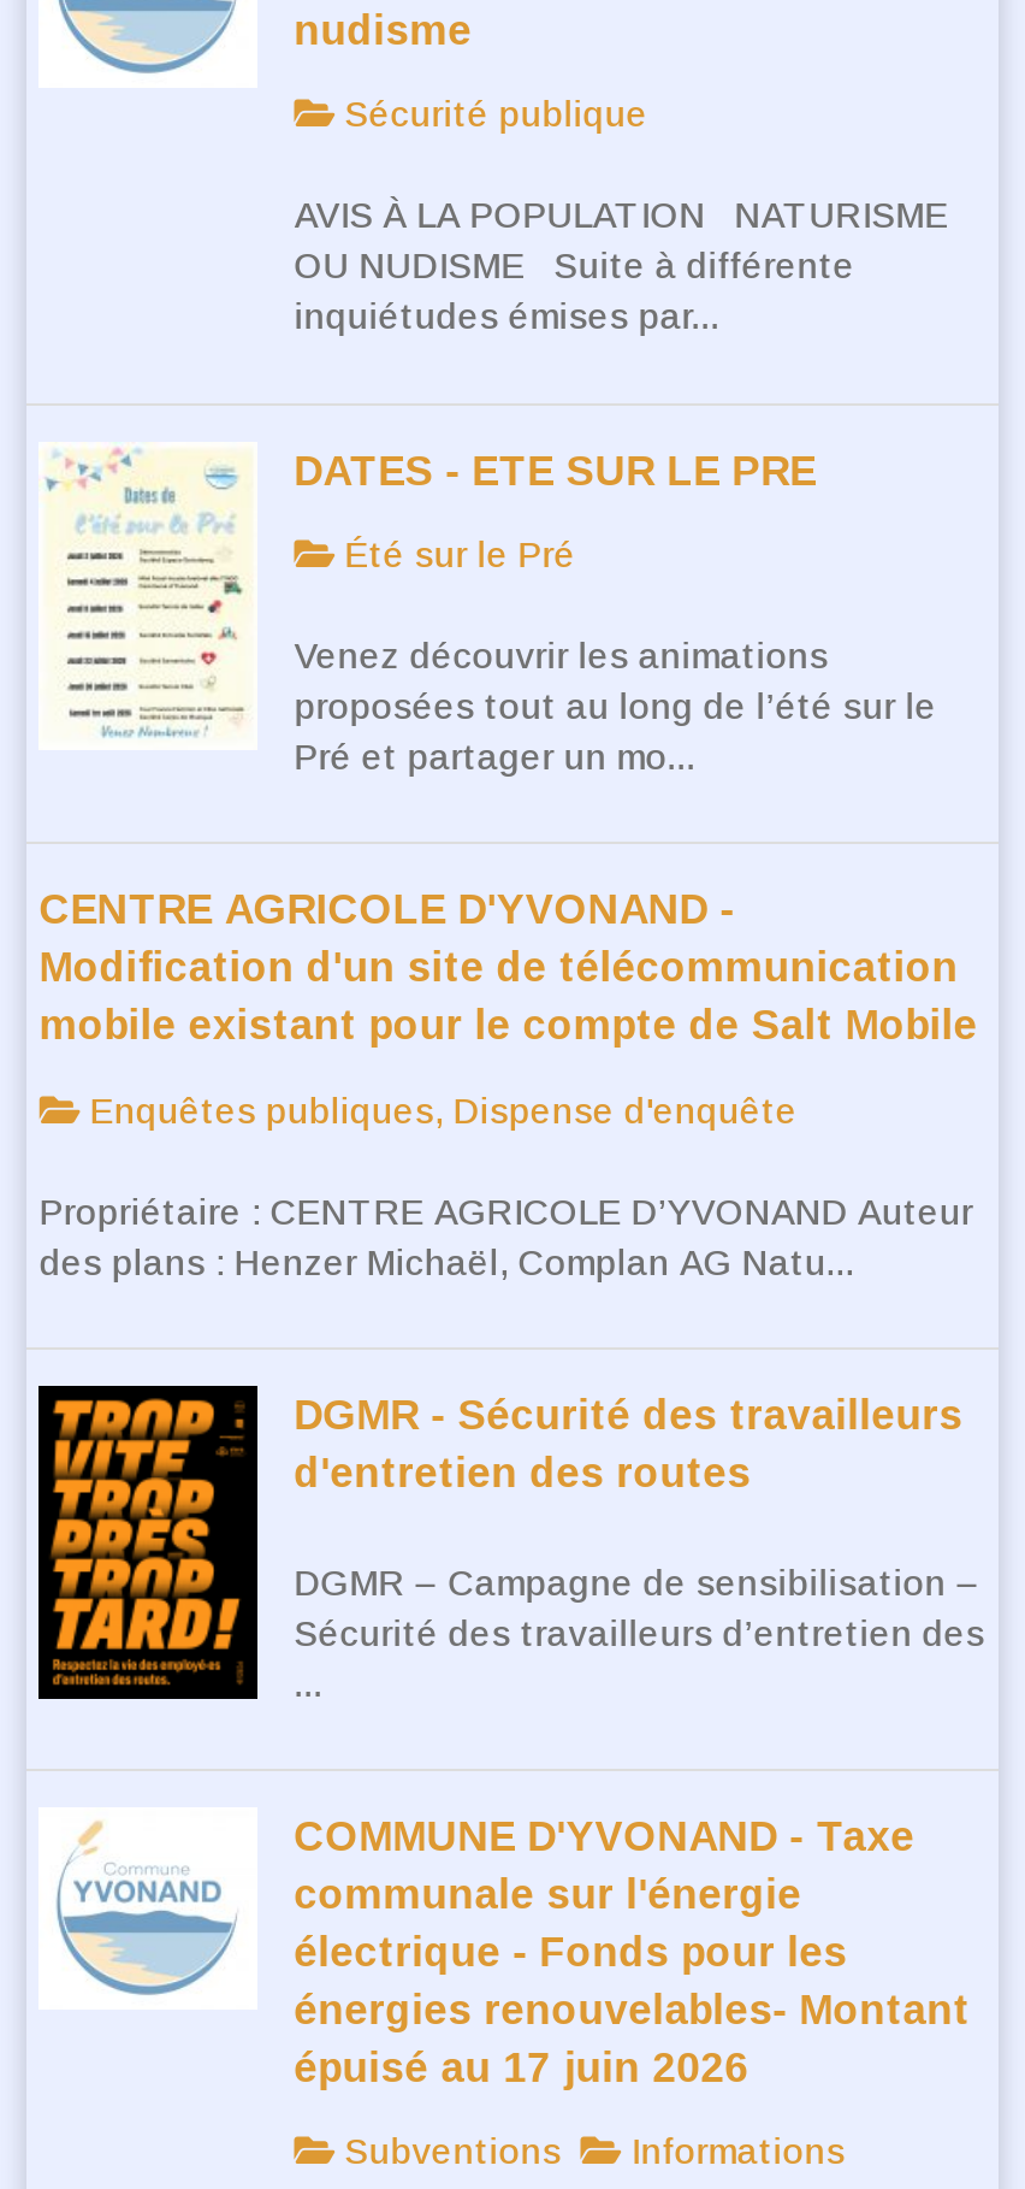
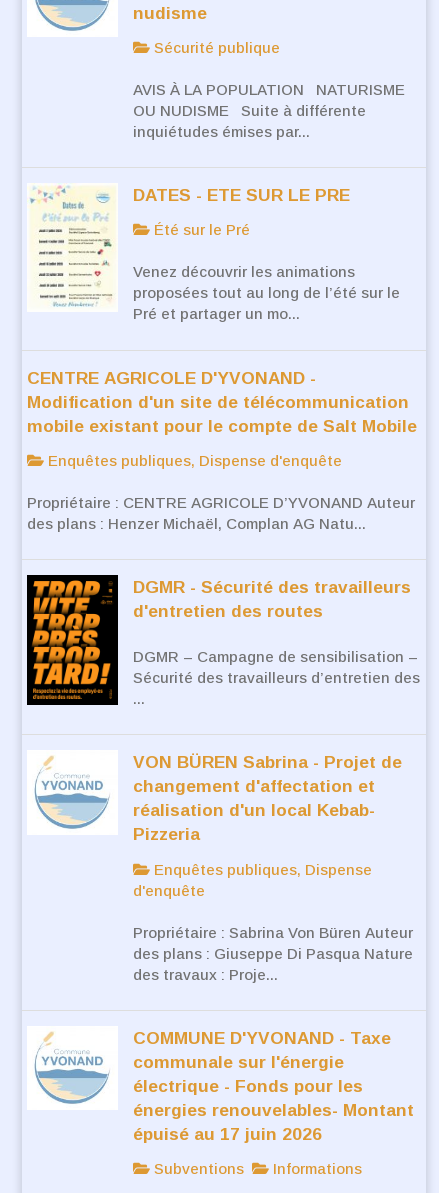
none -> [133,752,413,982] VON BÜREN Sabrina - Projet de | changement d'affectation et | réalisation d'un local Kebab- | Pizzeria | Enquêtes publiques, Dispense | d'enquête | Propriétaire : Sabrina Von Büren Auteur | des plans : Giuseppe Di Pasqua Nature | des travaux : Proje...

